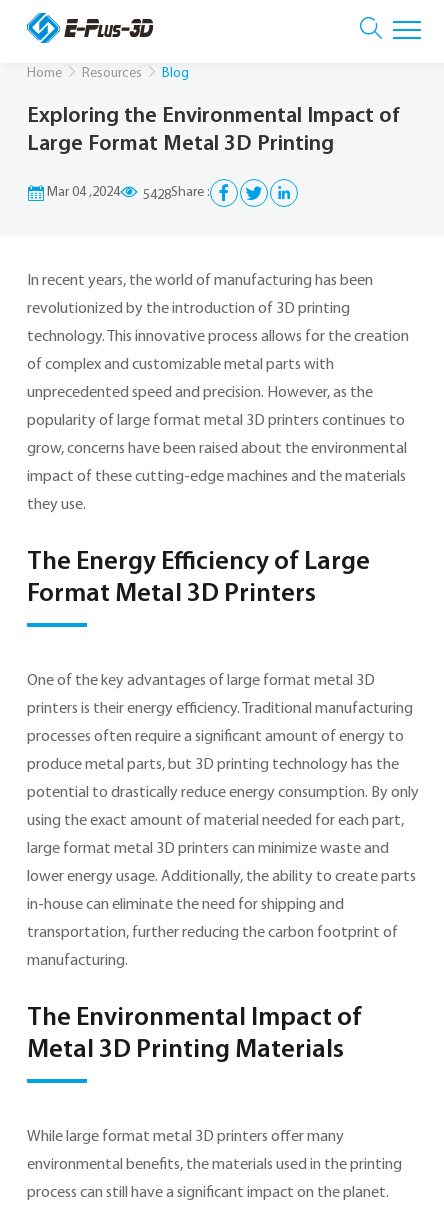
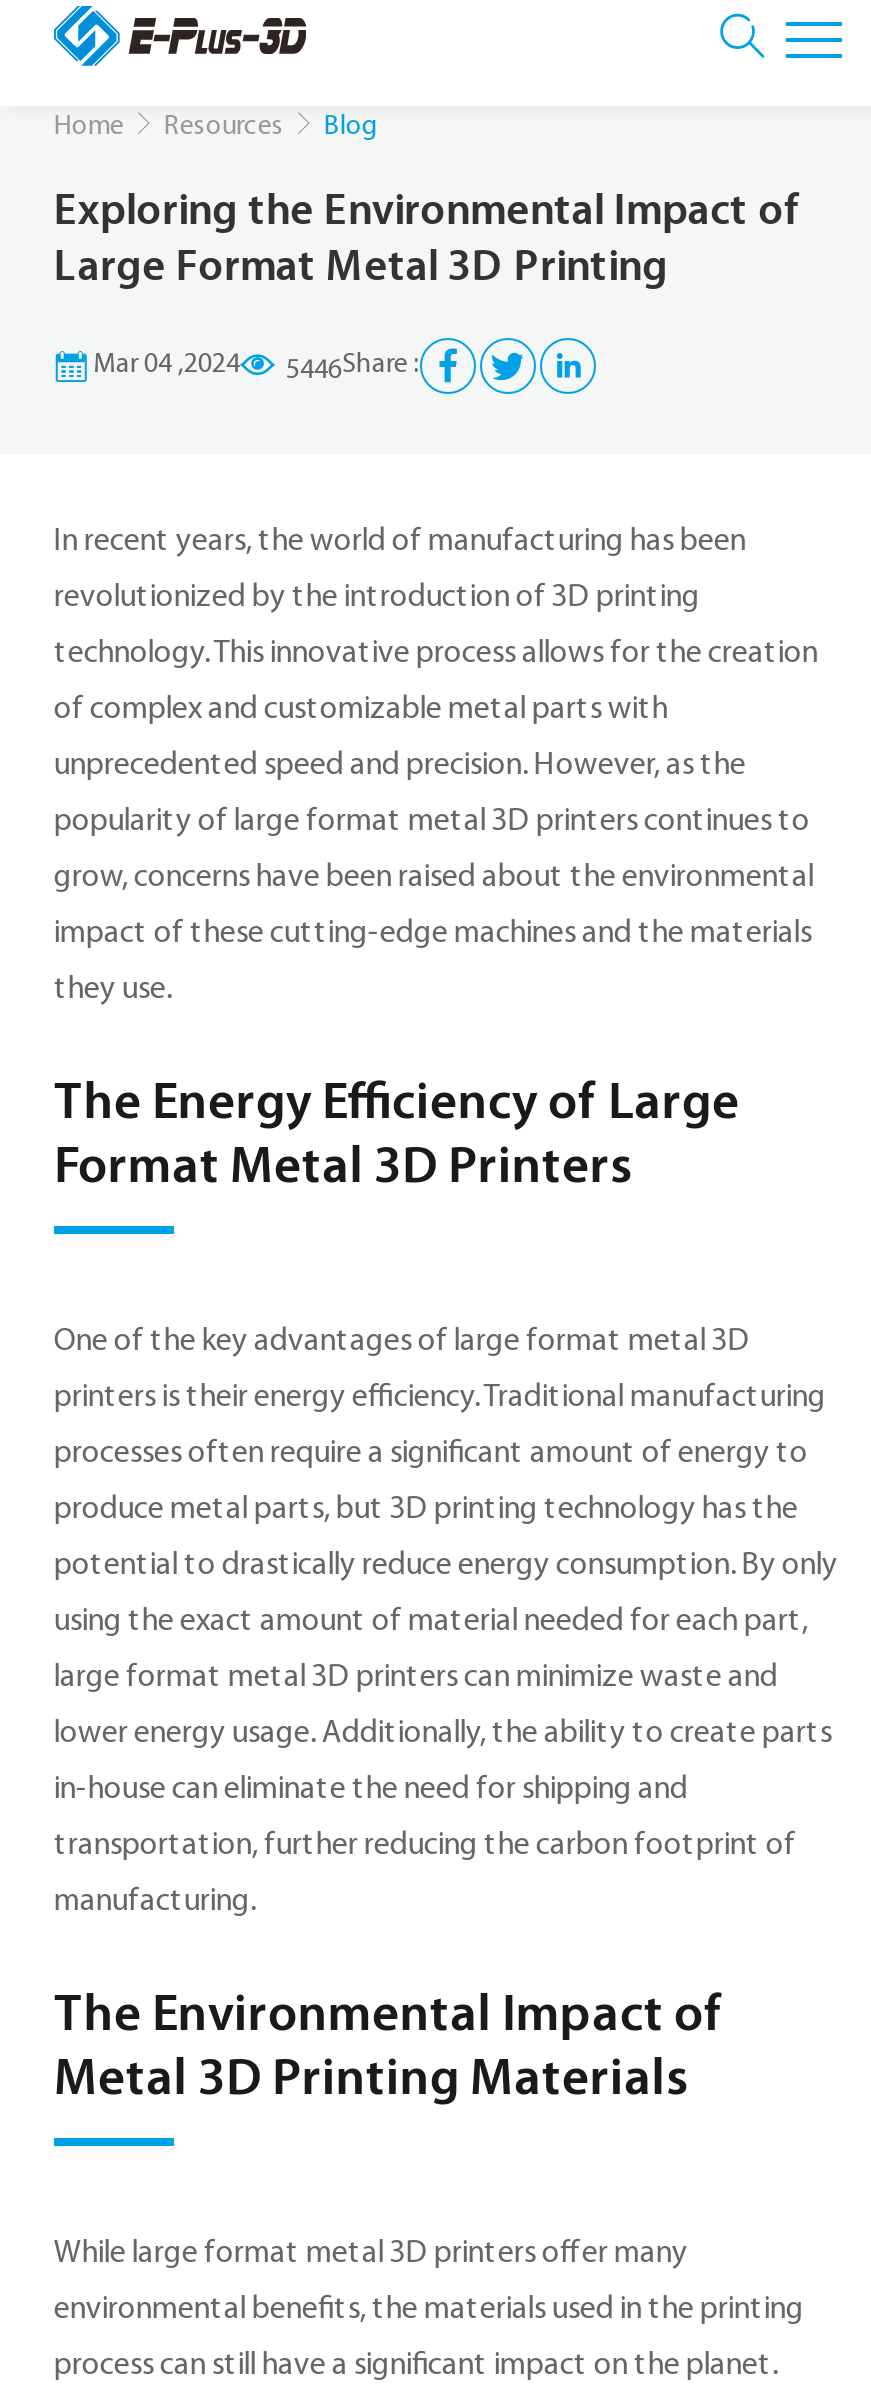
[47,185,210,203] Mar 04 ,2024 5428Share : -> [94,350,420,386] Mar 04 ,2024 5446Share :

